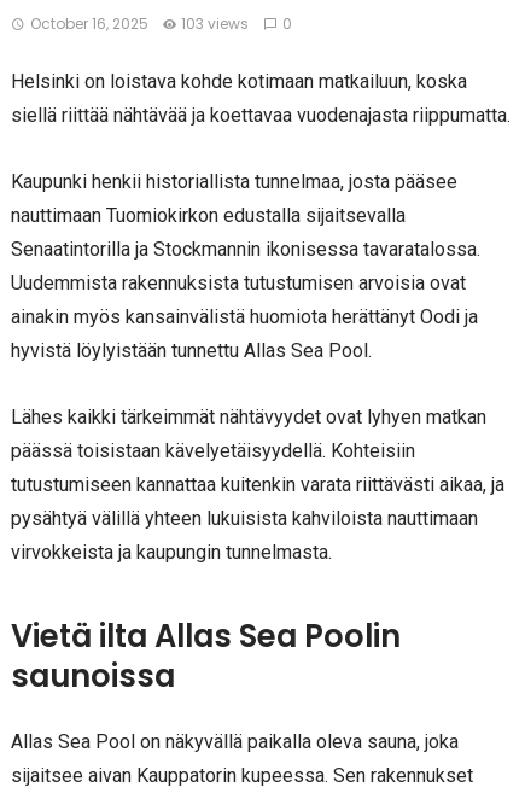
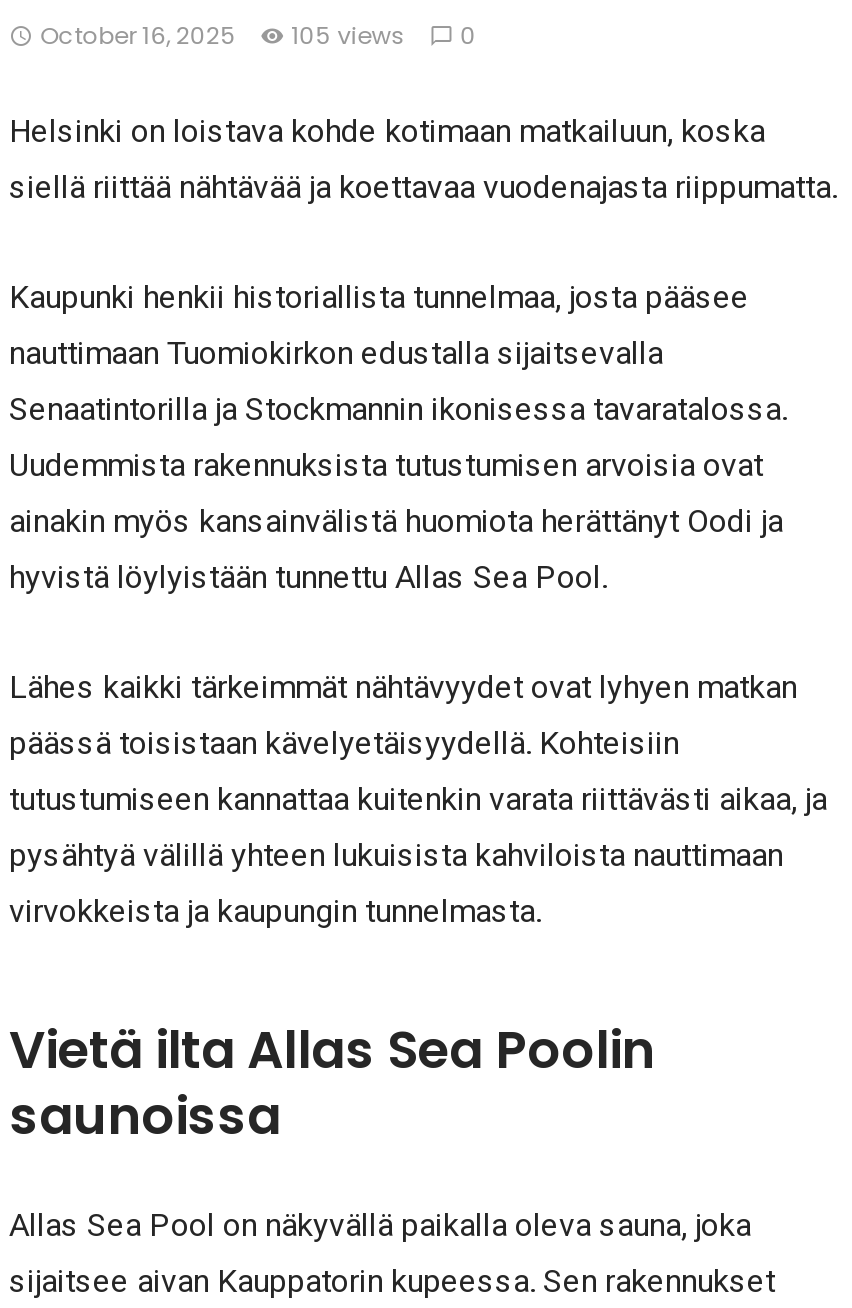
[30,13,292,34] October 16, 2025 103 views 0 -> [40,18,477,52] October 16, 2025 105 views 0

